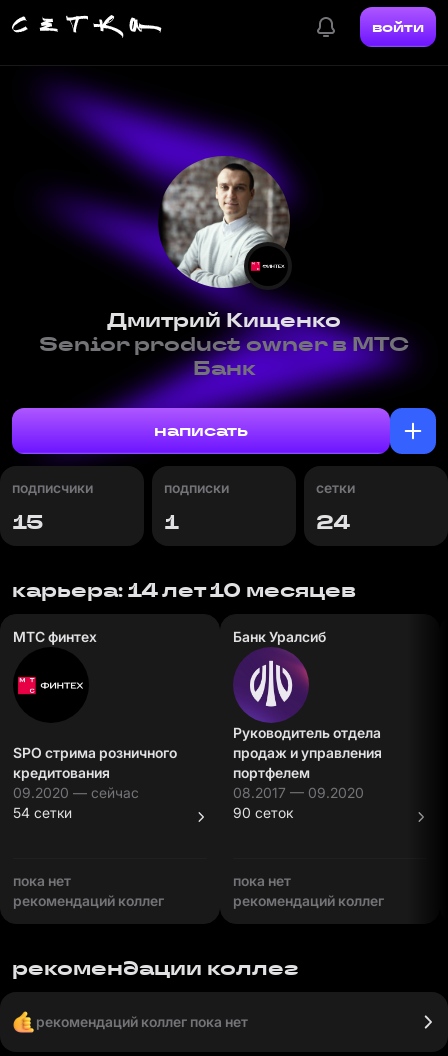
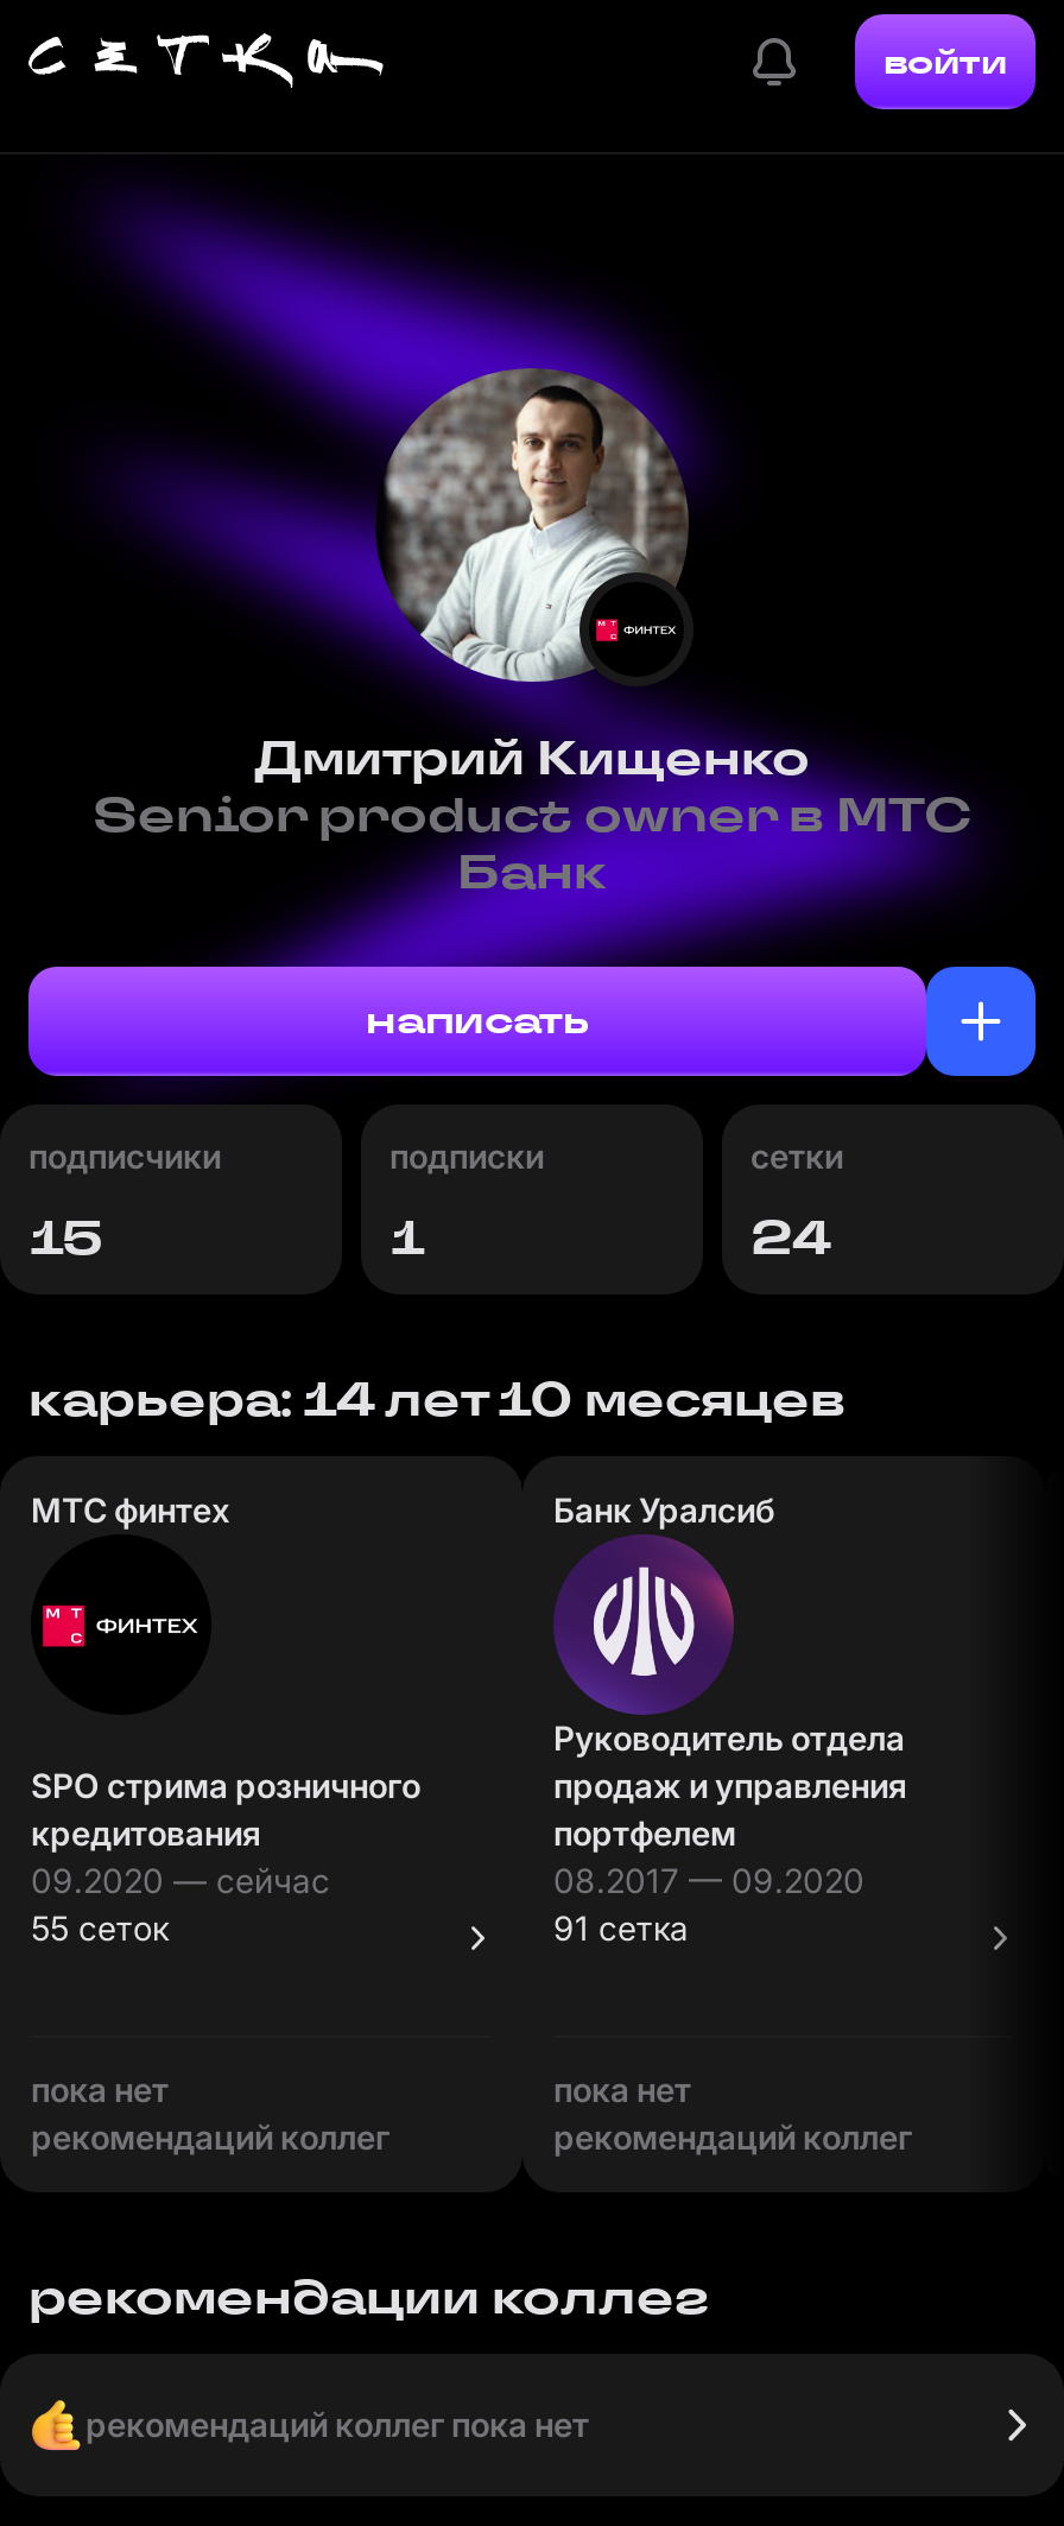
[13,804,72,821] 54 сетки -> [31,1907,169,1948] 55 сеток
[233,804,293,821] 90 сеток -> [553,1907,689,1948] 91 сетка

